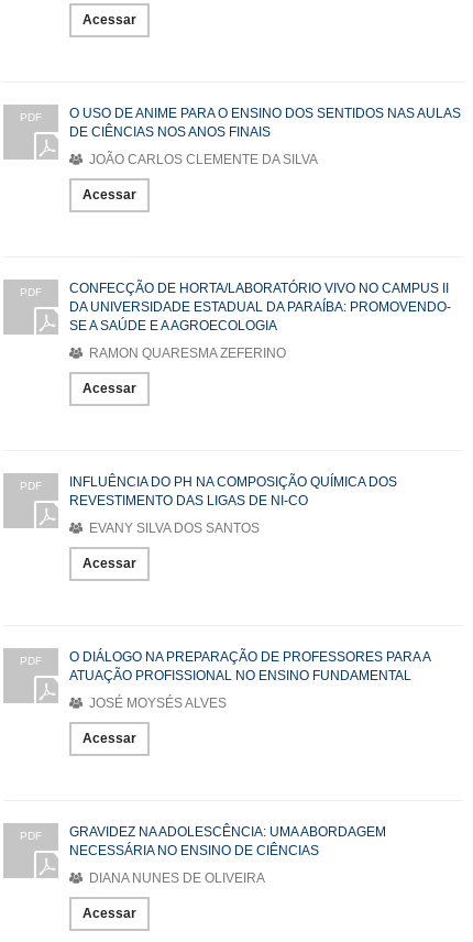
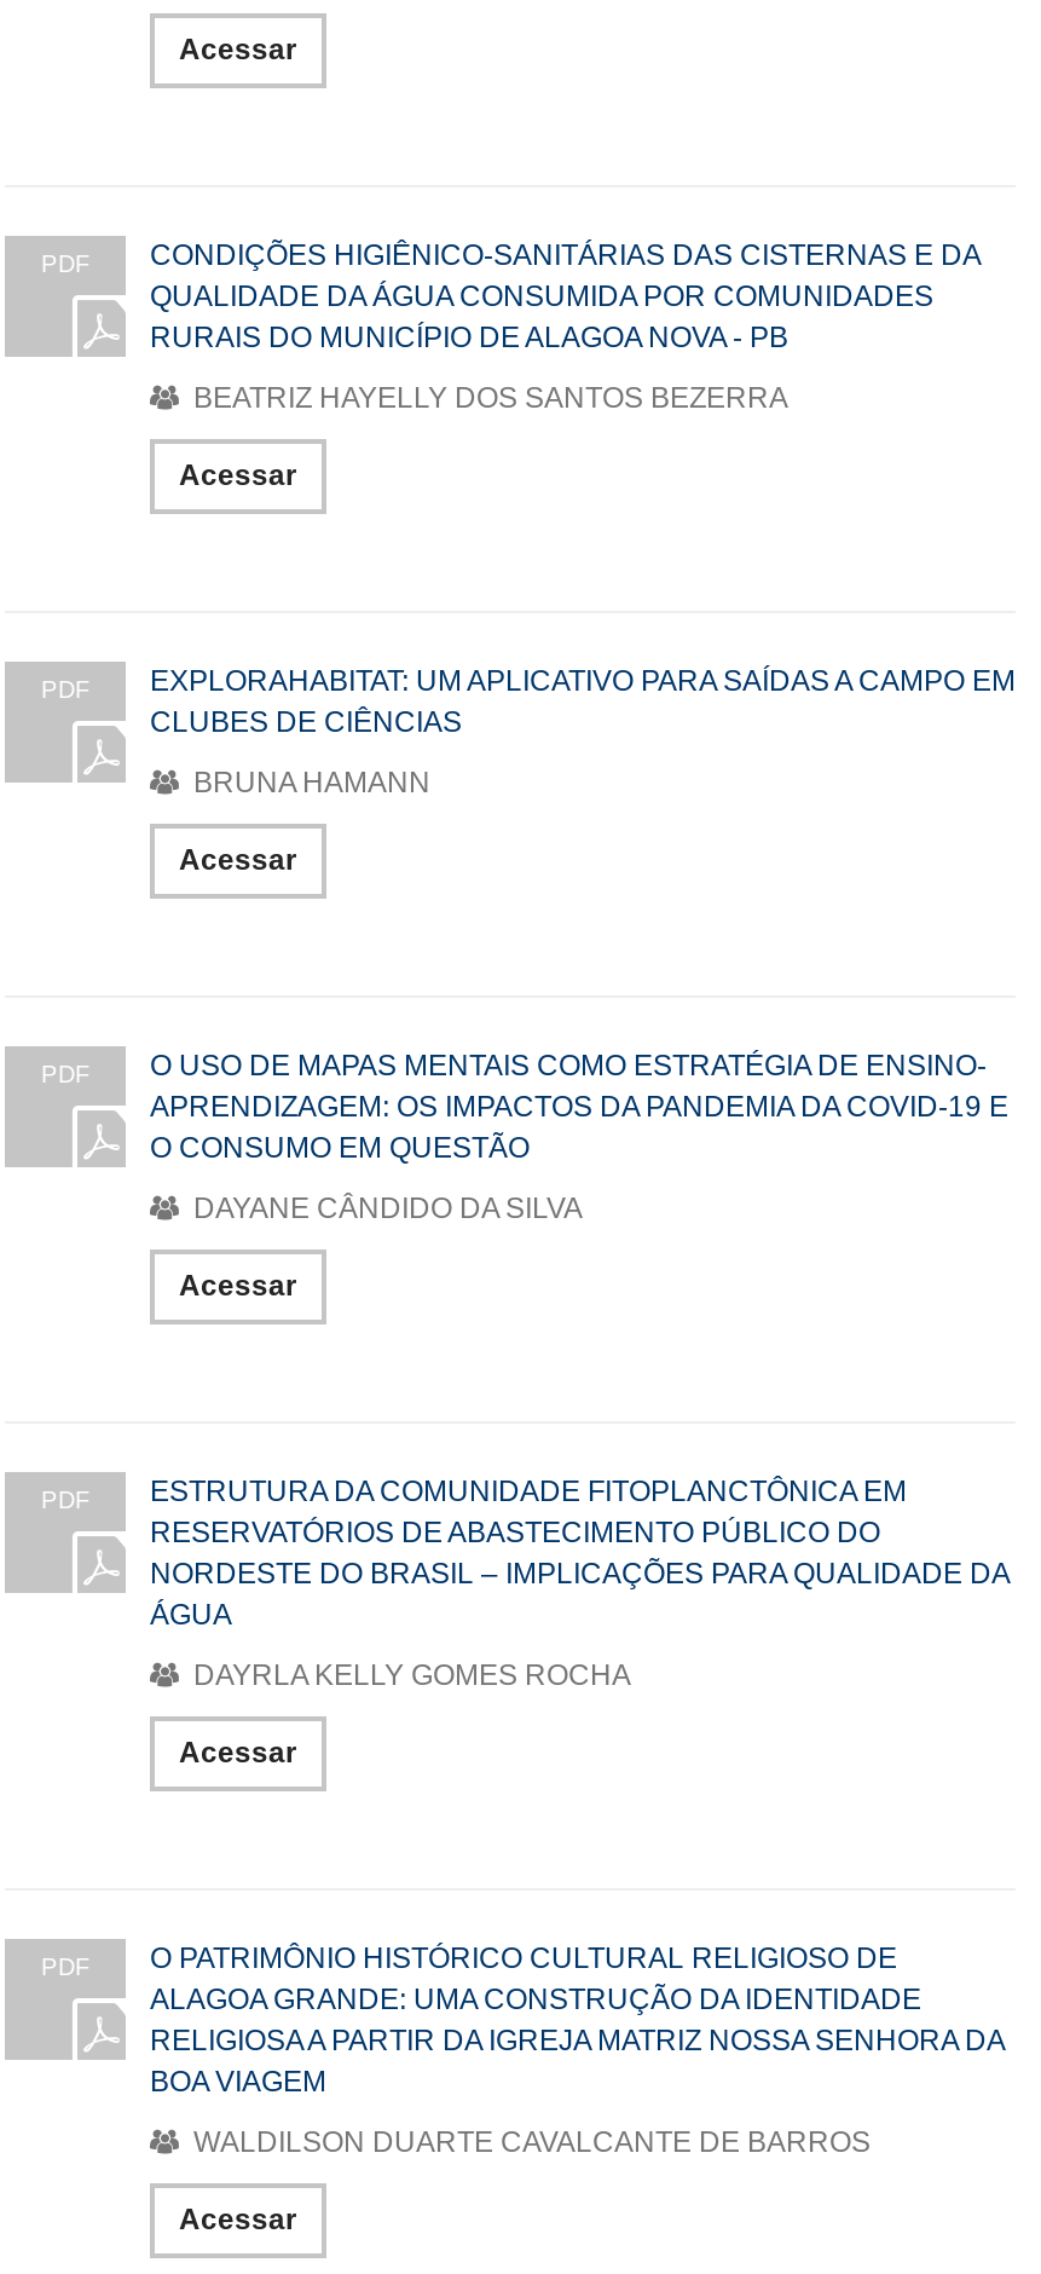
[69,105,461,139] O USO DE ANIME PARA O ENSINO DOS SENTIDOS NAS AULAS | DE CIÊNCIAS NOS ANOS FINAIS -> [150,238,979,354] CONDIÇÕES HIGIÊNICO-SANITÁRIAS DAS CISTERNAS E DA | QUALIDADE DA ÁGUA CONSUMIDA POR COMUNIDADES | RURAIS DO MUNICÍPIO DE ALAGOA NOVA - PB
[86,152,318,167] JOÃO CARLOS CLEMENTE DA SILVA -> [186,380,788,414] BEATRIZ HAYELLY DOS SANTOS BEZERRA
[69,280,451,333] CONFECÇÃO DE HORTA/LABORATÓRIO VIVO NO CAMPUS II | DA UNIVERSIDADE ESTADUAL DA PARAÍBA: PROMOVENDO- | SE A SAÚDE E A AGROECOLOGIA -> [150,663,1016,738] EXPLORAHABITAT: UM APLICATIVO PARA SAÍDAS A CAMPO EM | CLUBES DE CIÊNCIAS
[86,345,286,361] RAMON QUARESMA ZEFERINO -> [186,765,430,799] BRUNA HAMANN
[69,474,397,508] INFLUÊNCIA DO PH NA COMPOSIÇÃO QUÍMICA DOS | REVESTIMENTO DAS LIGAS DE NI-CO -> [150,1048,1008,1164] O USO DE MAPAS MENTAIS COMO ESTRATÉGIA DE ENSINO- | APRENDIZAGEM: OS IMPACTOS DA PANDEMIA DA COVID-19 E | O CONSUMO EM QUESTÃO
[86,520,260,536] EVANY SILVA DOS SANTOS -> [186,1191,583,1225] DAYANE CÂNDIDO DA SILVA
[69,649,430,683] O DIÁLOGO NA PREPARAÇÃO DE PROFESSORES PARA A | ATUAÇÃO PROFISSIONAL NO ENSINO FUNDAMENTAL -> [150,1474,1008,1631] ESTRUTURA DA COMUNIDADE FITOPLANCTÔNICA EM | RESERVATÓRIOS DE ABASTECIMENTO PÚBLICO DO | NORDESTE DO BRASIL – IMPLICAÇÕES PARA QUALIDADE DA | ÁGUA
[86,695,227,711] JOSÉ MOYSÉS ALVES -> [186,1658,631,1691] DAYRLA KELLY GOMES ROCHA
[69,824,386,858] GRAVIDEZ NA ADOLESCÊNCIA: UMA ABORDAGEM | NECESSÁRIA NO ENSINO DE CIÊNCIAS -> [150,1941,1004,2098] O PATRIMÔNIO HISTÓRICO CULTURAL RELIGIOSO DE | ALAGOA GRANDE: UMA CONSTRUÇÃO DA IDENTIDADE | RELIGIOSA A PARTIR DA IGREJA MATRIZ NOSSA SENHORA DA | BOA VIAGEM
[86,870,265,886] DIANA NUNES DE OLIVEIRA -> [186,2124,871,2158] WALDILSON DUARTE CAVALCANTE DE BARROS

